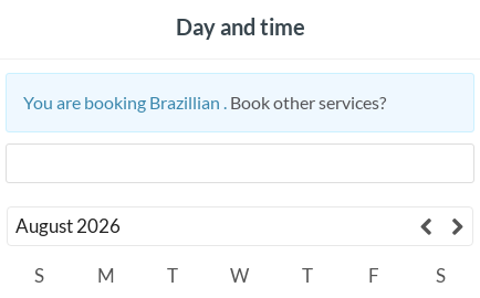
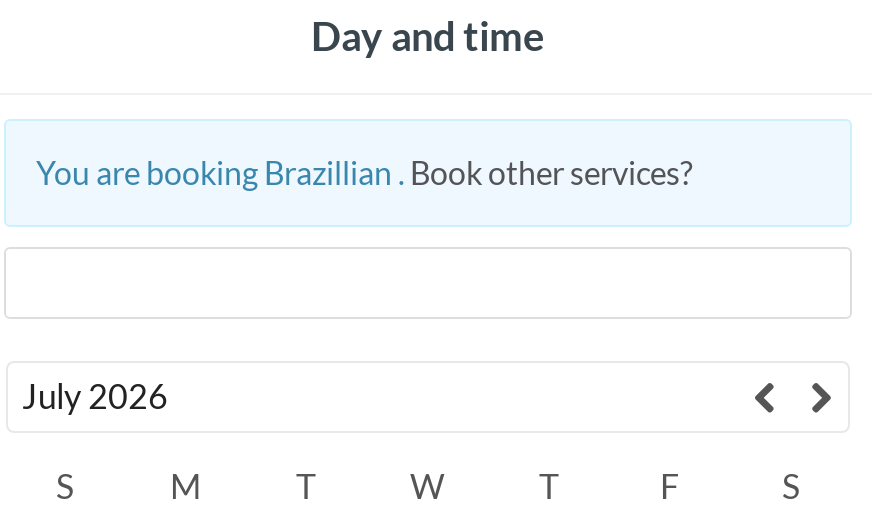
[15,214,121,237] August 2026 -> [22,375,168,417] July 2026

